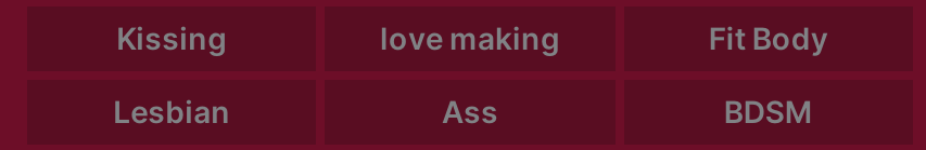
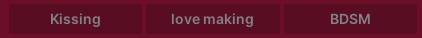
[113,19,828,129] Fit Body | Lesbian | Ass -> none

